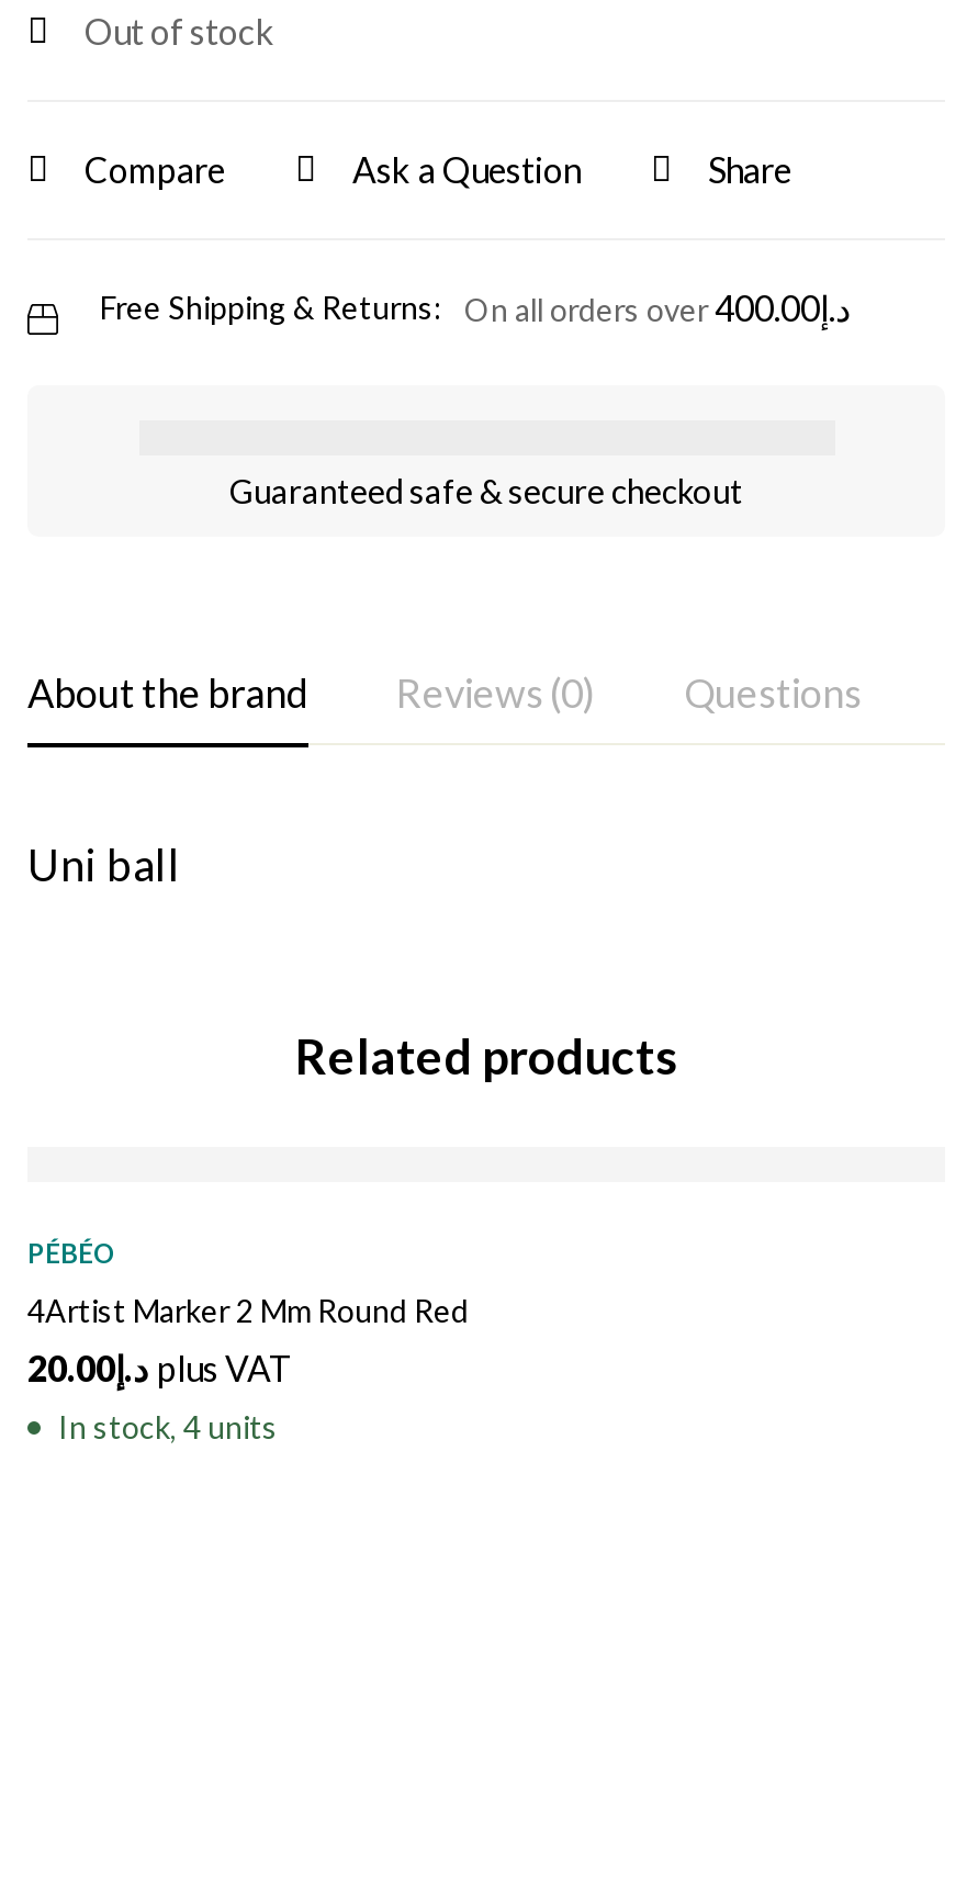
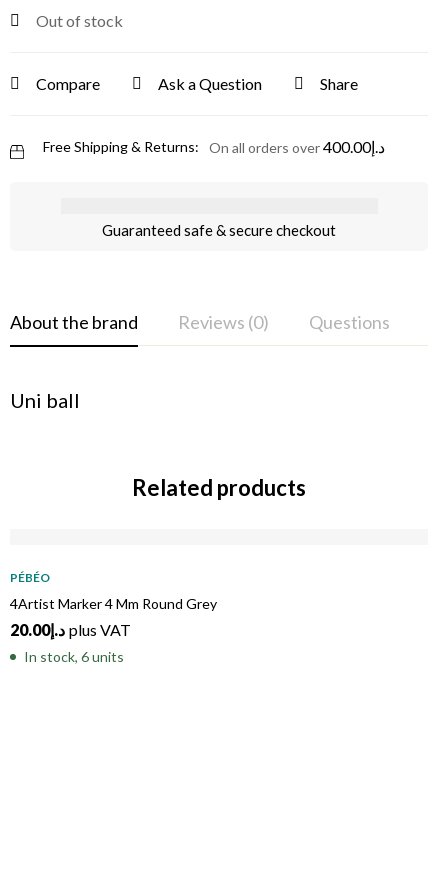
[27,1292,469,1329] 4Artist Marker 2 Mm Round Red -> [10,595,217,612] 4Artist Marker 4 Mm Round Grey
[58,1408,278,1445] In stock, 4 units -> [24,648,124,665] In stock, 6 units

